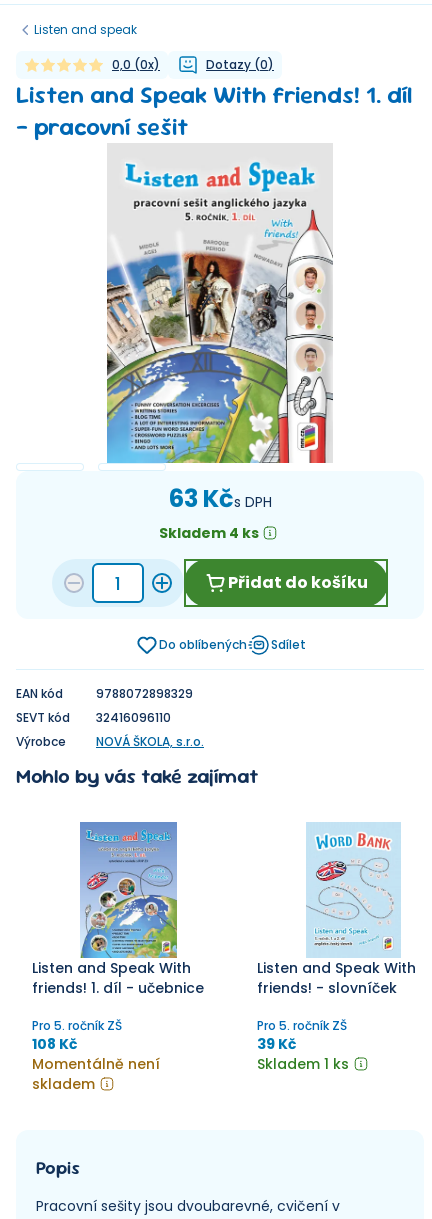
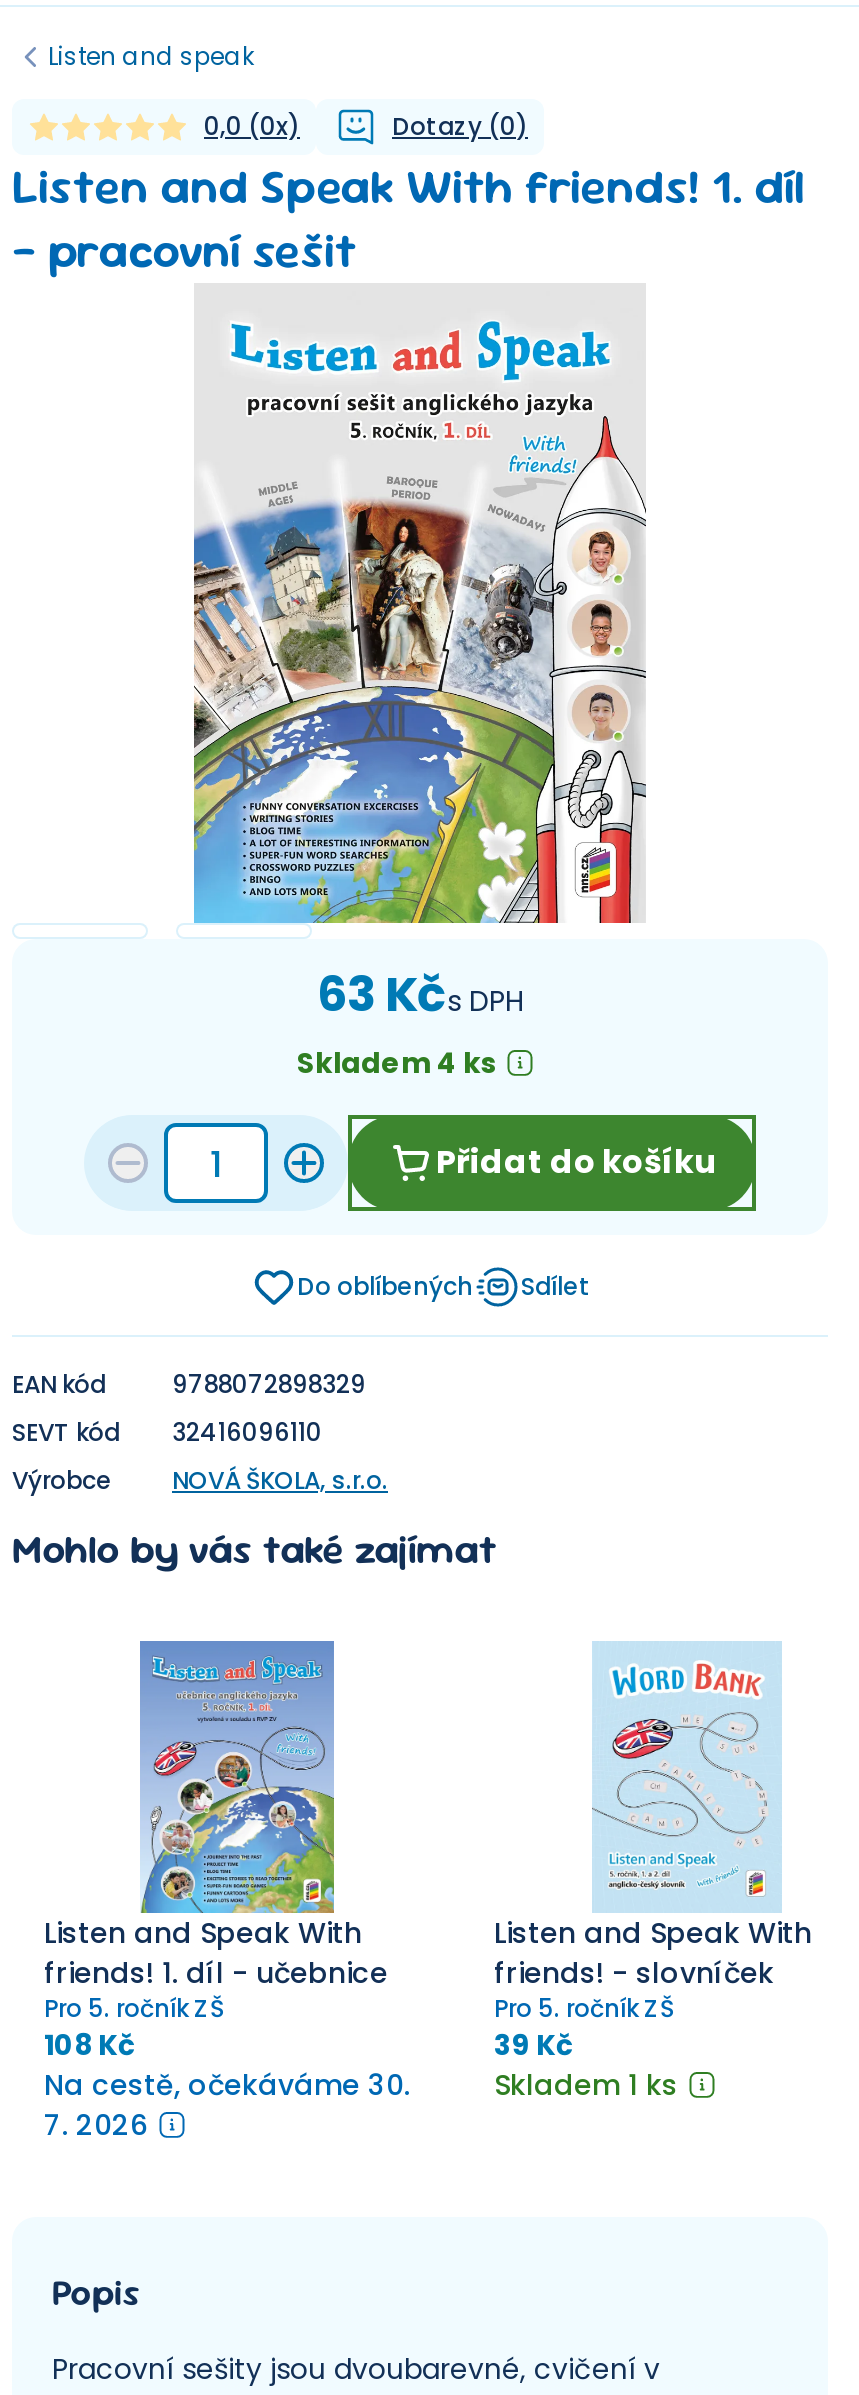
[32,1054,160,1094] Momentálně není | skladem -> [44,2065,410,2145] Na cestě, očekáváme 30. | 7. 2026

